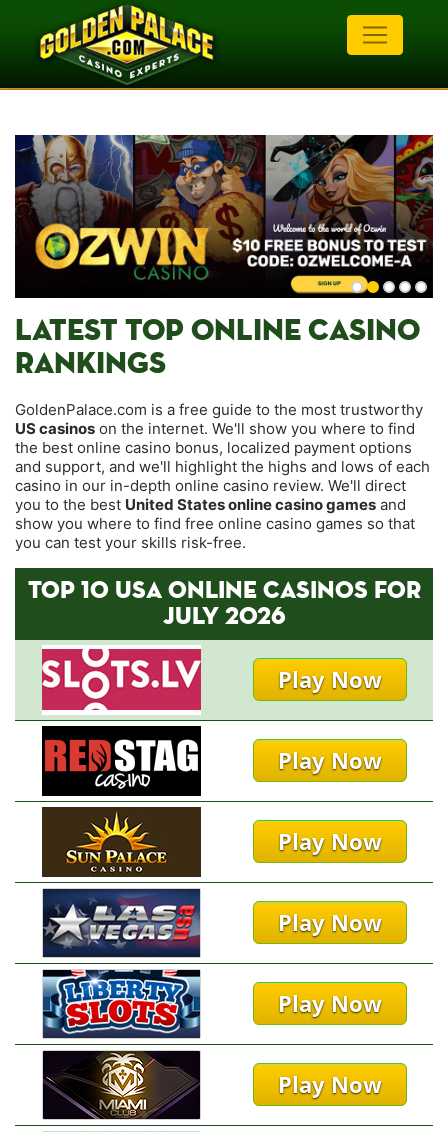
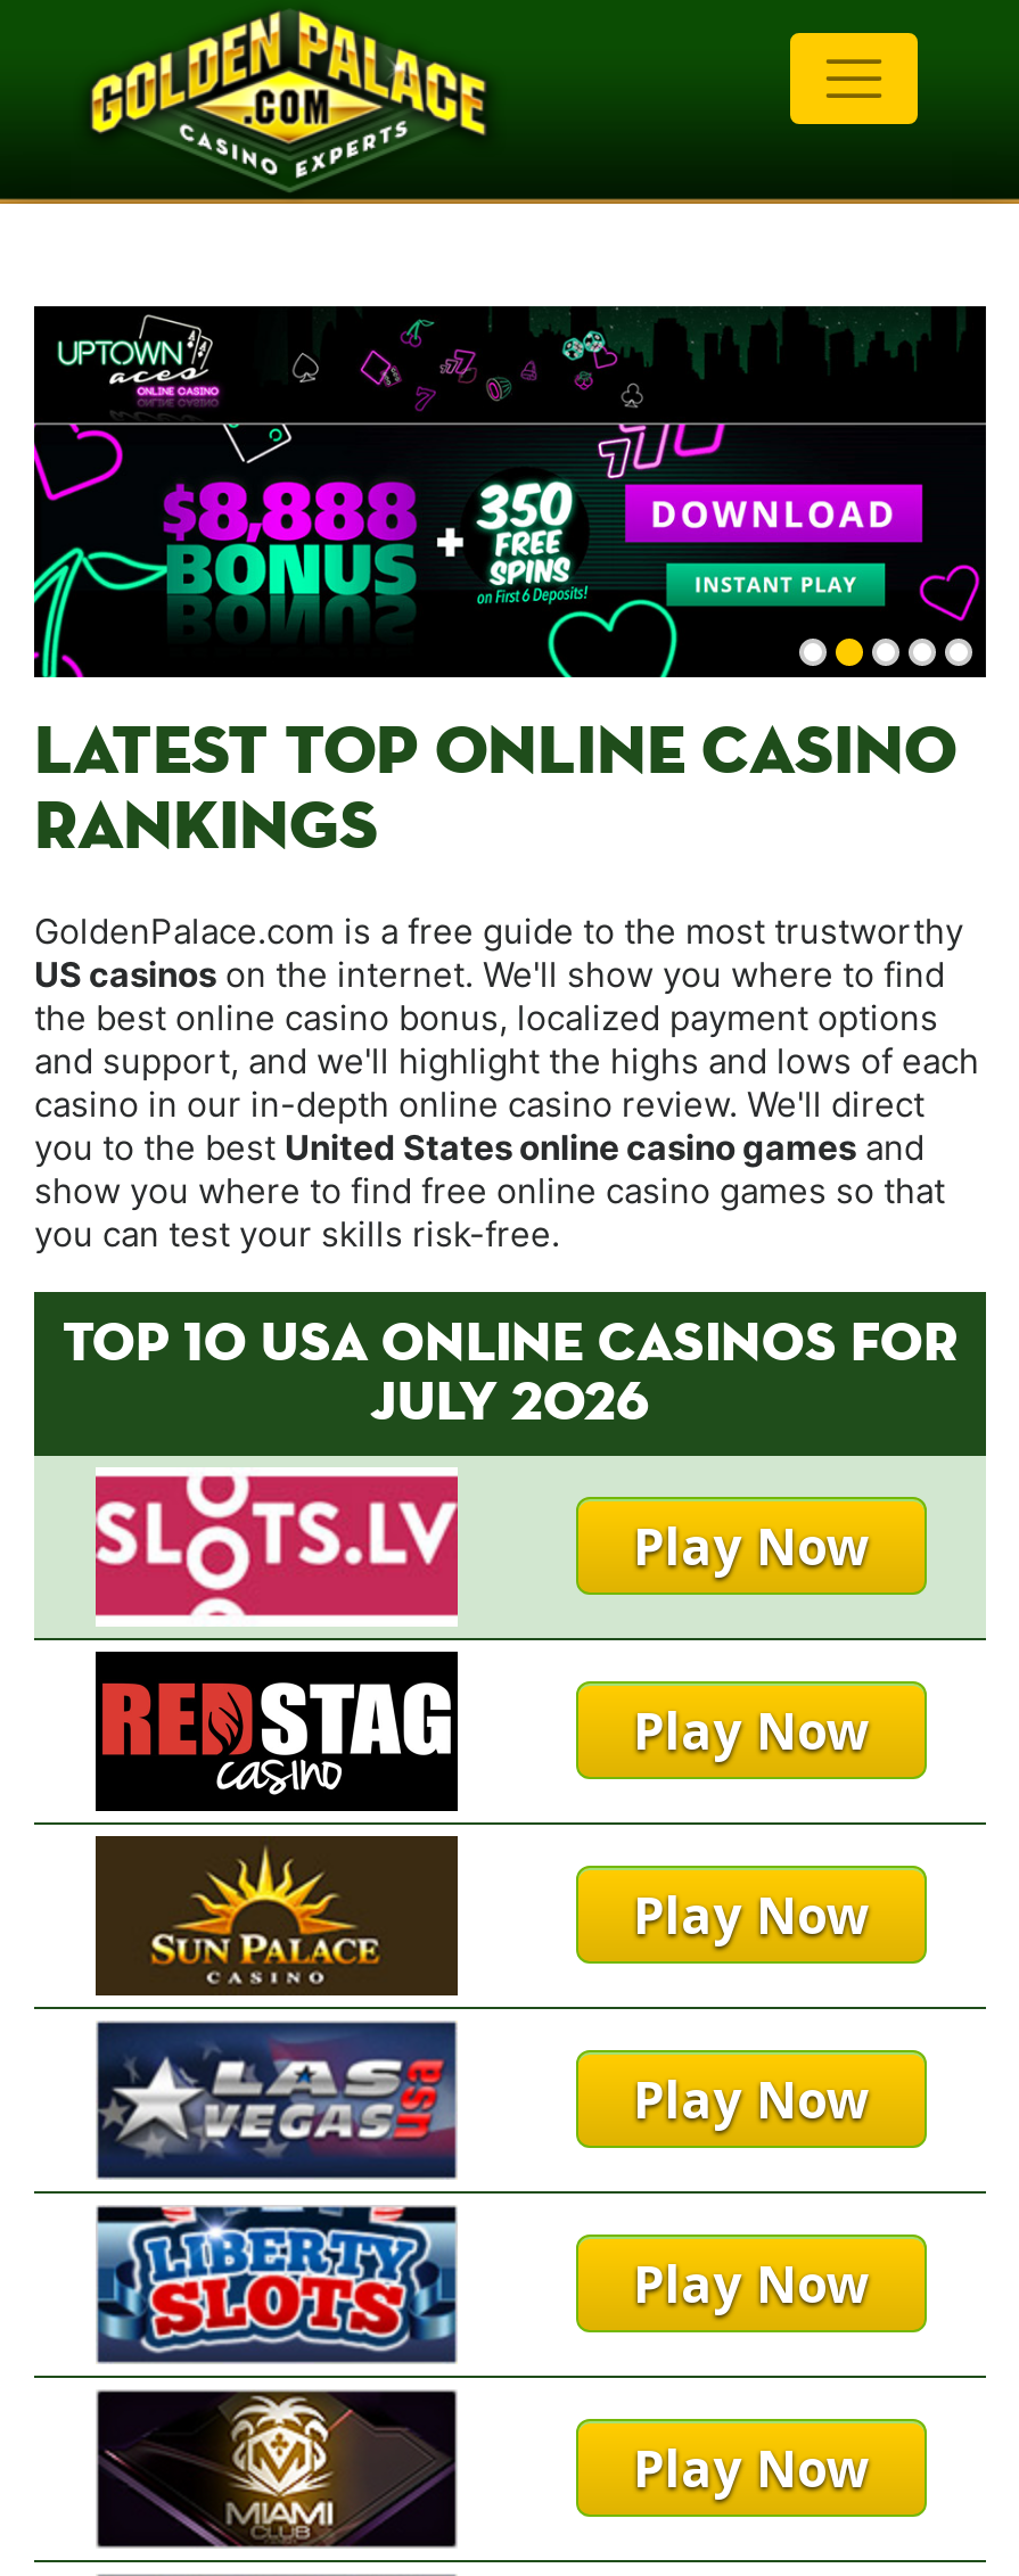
[14,134,434,299] [image] -> [32,304,988,680] [image]

